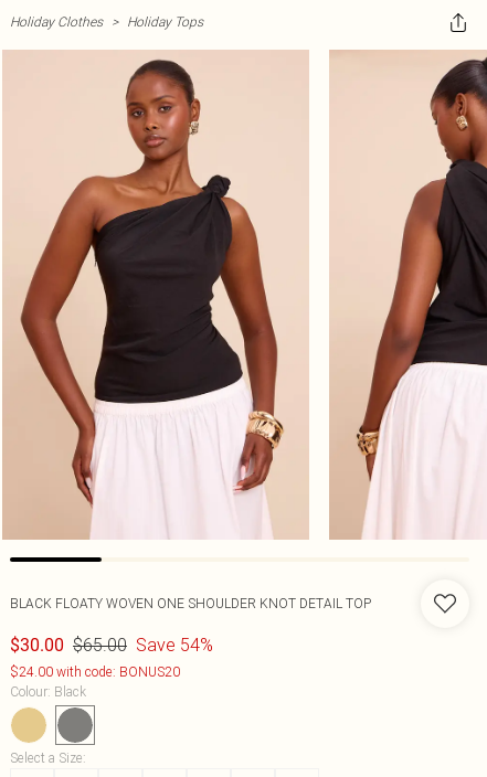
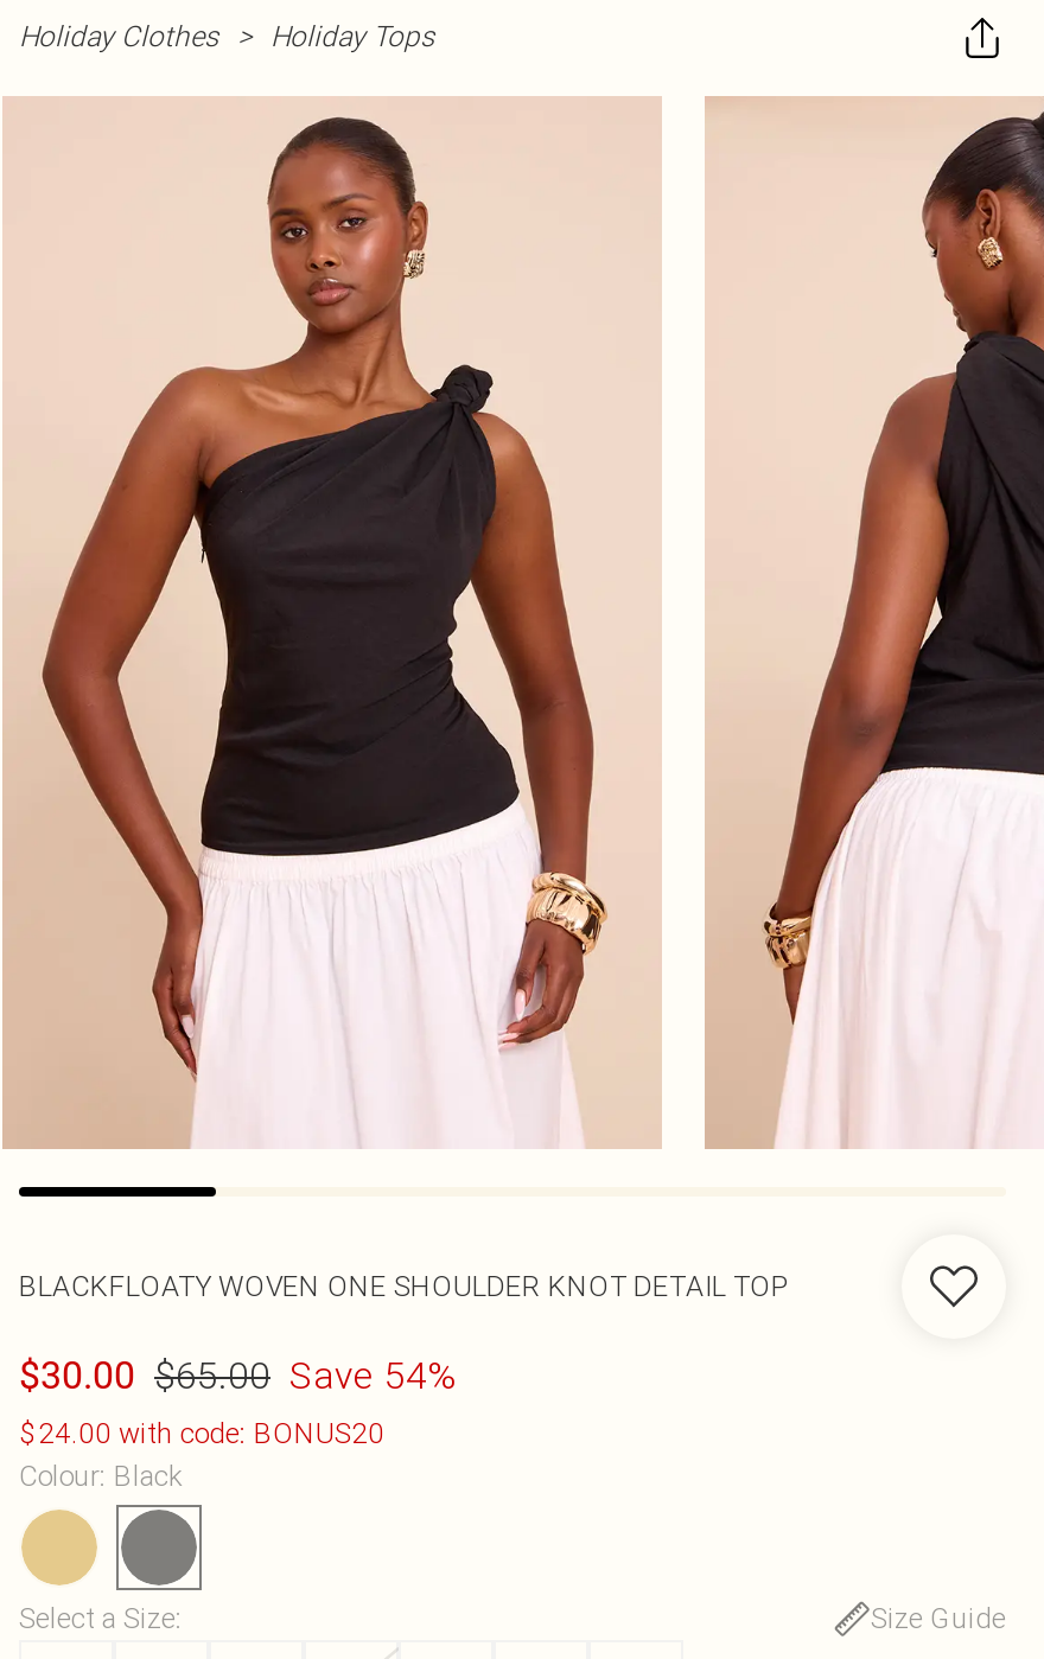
[10,595,371,611] BLACK FLOATY WOVEN ONE SHOULDER KNOT DETAIL TOP -> [19,1268,788,1303] BLACKFLOATY WOVEN ONE SHOULDER KNOT DETAIL TOP
none -> [871,1600,1006,1635] Size Guide

